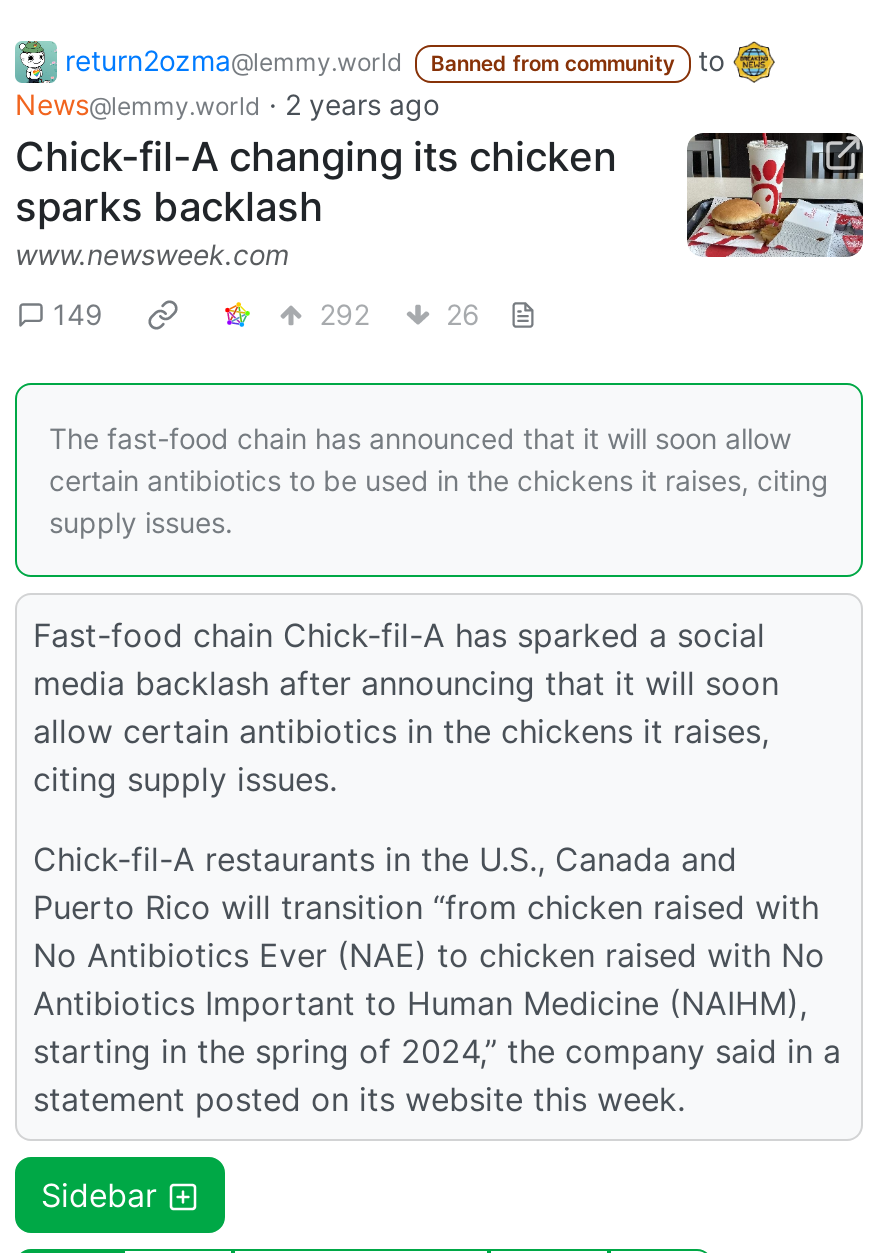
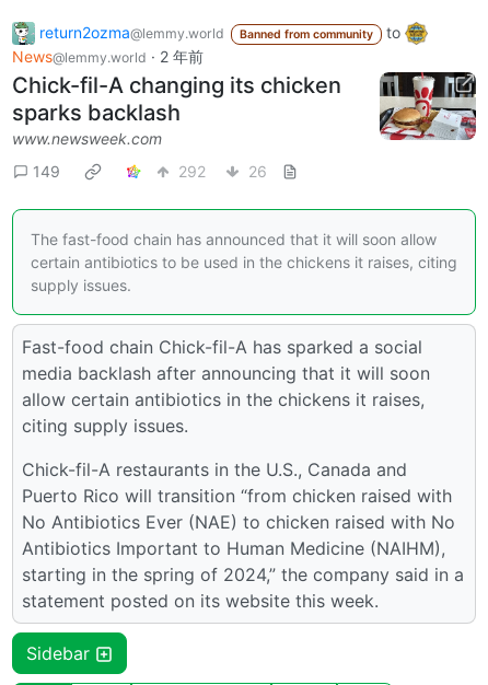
[15,87,439,121] News@lemmy.world · 2 years ago -> [12,47,204,66] News@lemmy.world · 2 年前

